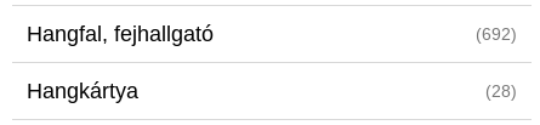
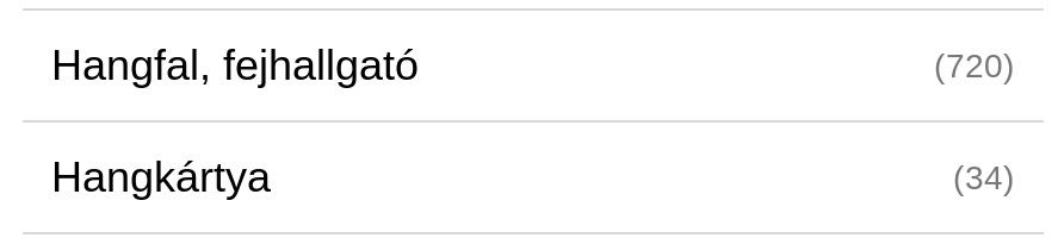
[476,24,517,44] (692) -> [934,46,1015,84] (720)
[485,81,517,101] (28) -> [953,158,1015,196] (34)

